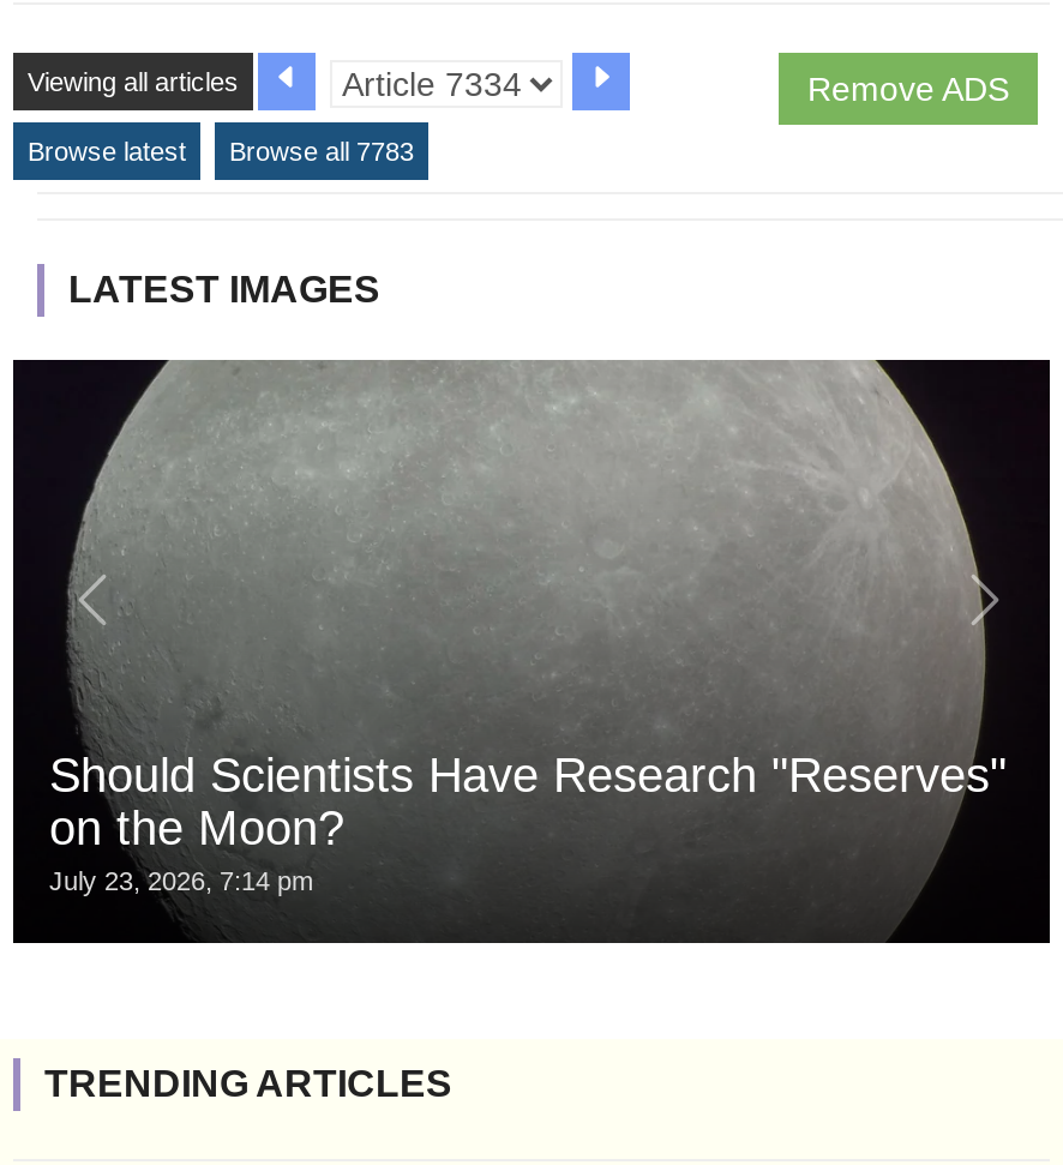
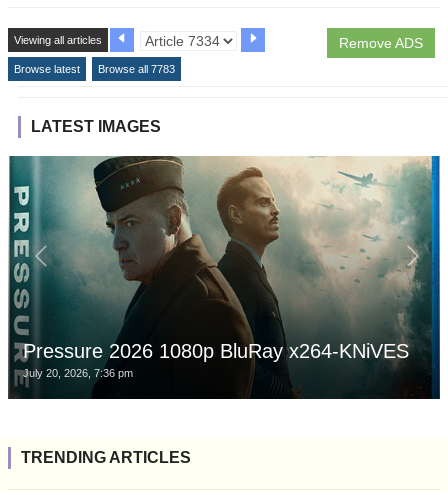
[11,358,1052,943] [image] | Should Scientists Have Research "Reserves" | on the Moon? | July 23, 2026, 7:14 pm -> [7,155,441,399] [image] | Pressure 2026 1080p BluRay x264-KNiVES | July 20, 2026, 7:36 pm

